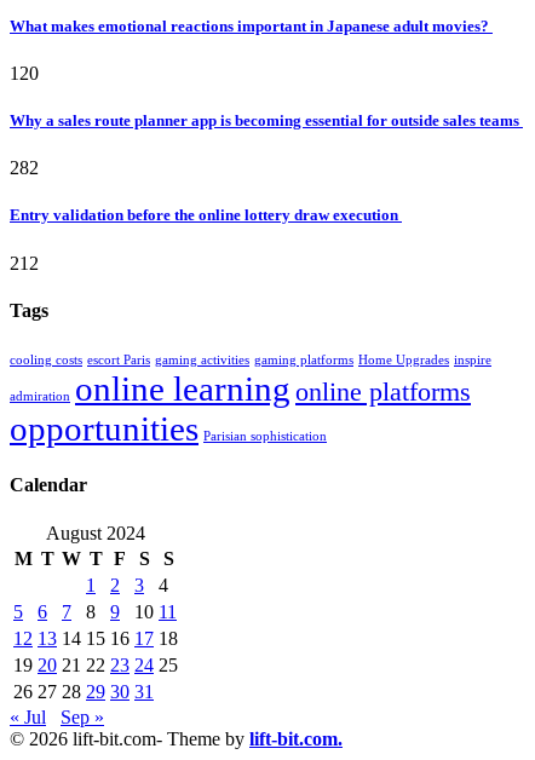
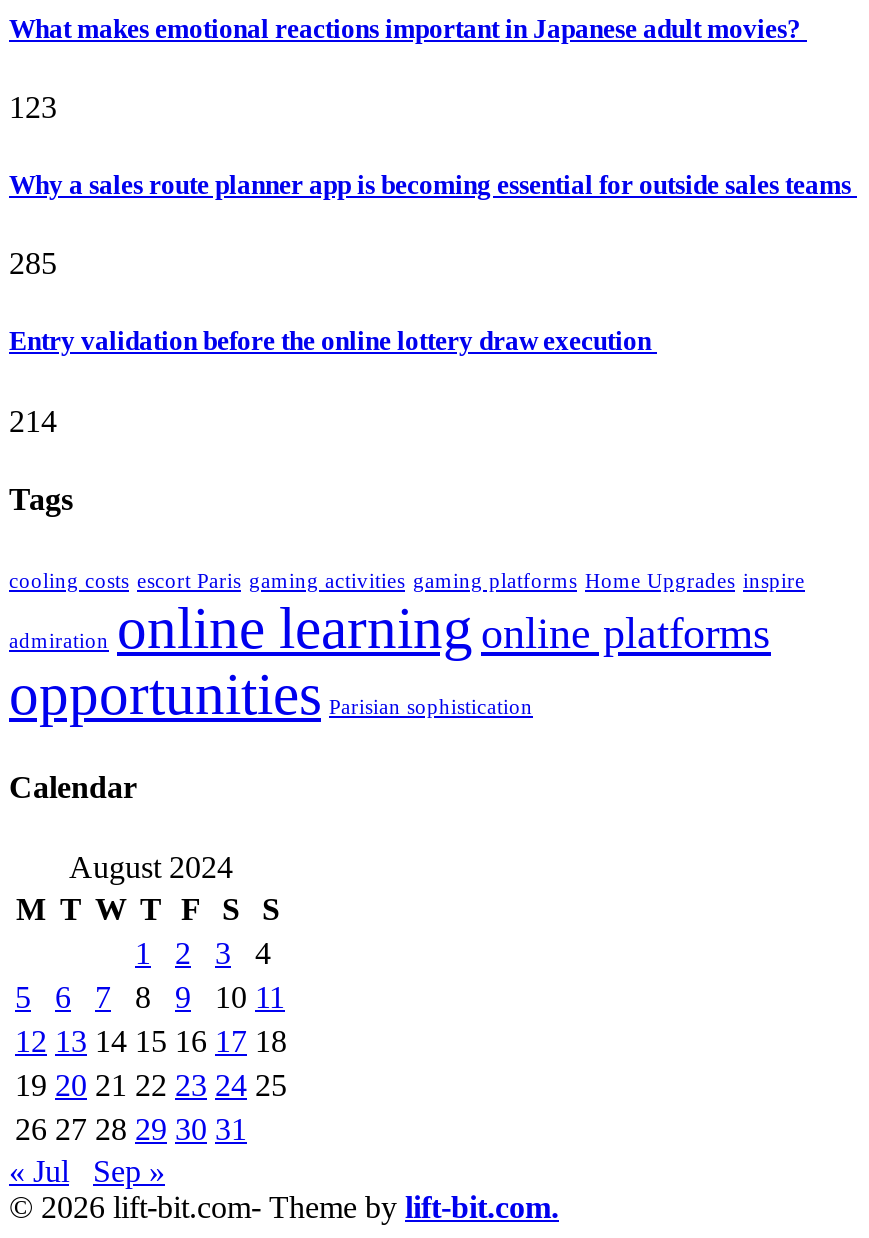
[10,63,44,83] 120 -> [9,90,65,124] 123
[10,158,44,178] 282 -> [9,246,65,280] 285
[10,252,44,273] 212 -> [9,403,65,437] 214

